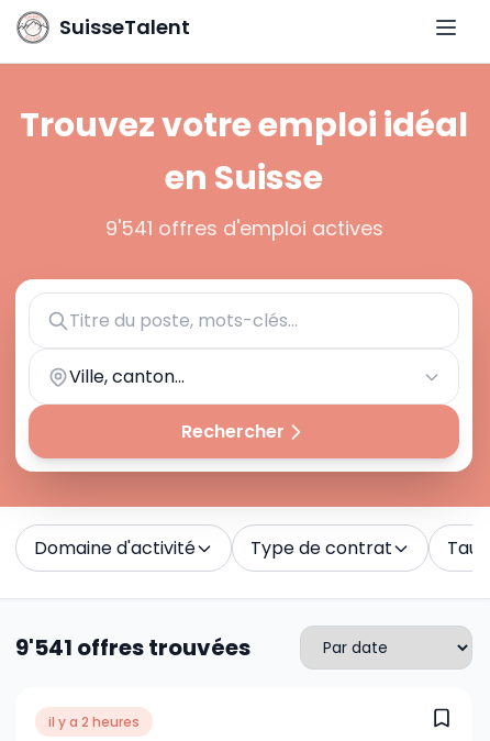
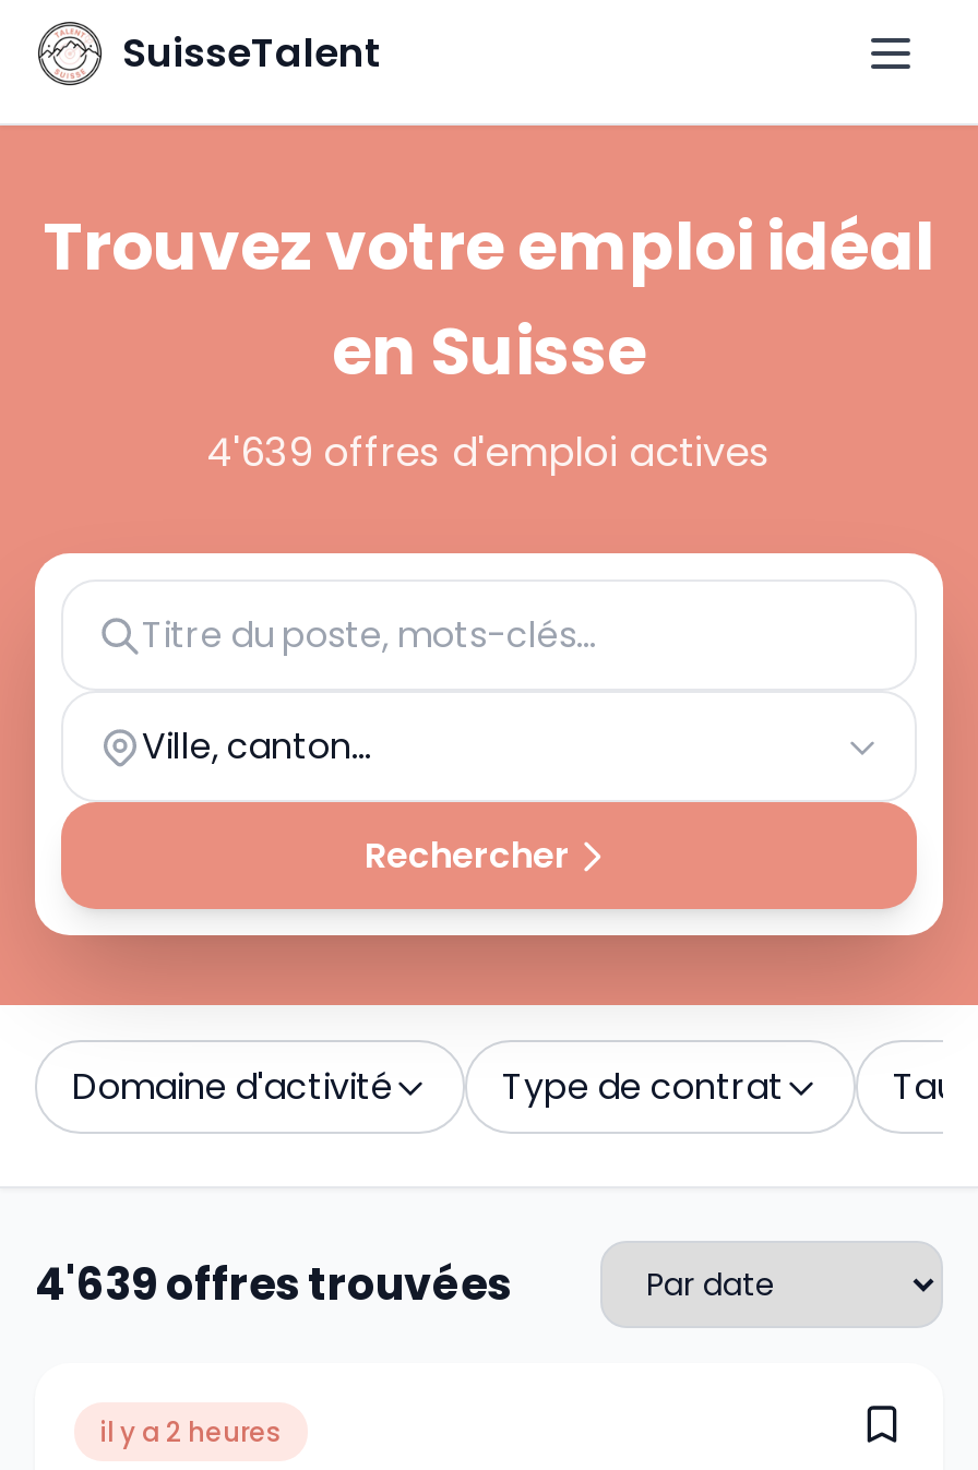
[105,214,383,242] 9'541 offres d'emploi actives -> [207,425,771,479] 4'639 offres d'emploi actives
[15,632,250,663] 9'541 offres trouvées -> [35,1254,511,1315] 4'639 offres trouvées

